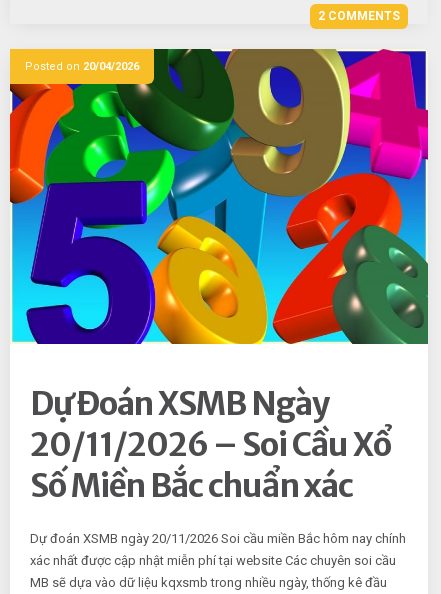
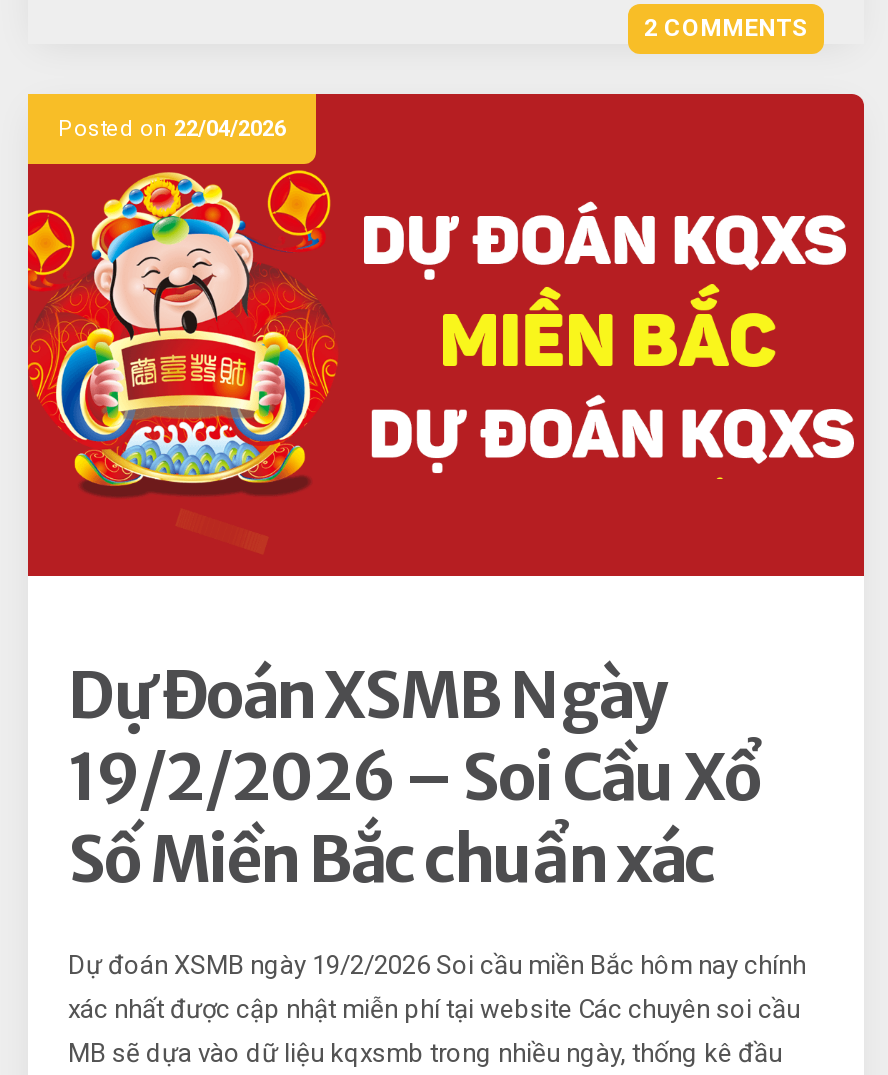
[9,48,429,345] [image] | Posted on 20/04/2026 -> [26,91,866,579] [image] | Posted on 22/04/2026
[30,425,392,465] 20/11/2026 – Soi Cầu Xổ -> [68,738,762,818] 19/2/2026 – Soi Cầu Xổ
[30,531,406,546] Dự đoán XSMB ngày 20/11/2026 Soi cầu miền Bắc hôm nay chính -> [68,950,806,980] Dự đoán XSMB ngày 19/2/2026 Soi cầu miền Bắc hôm nay chính

